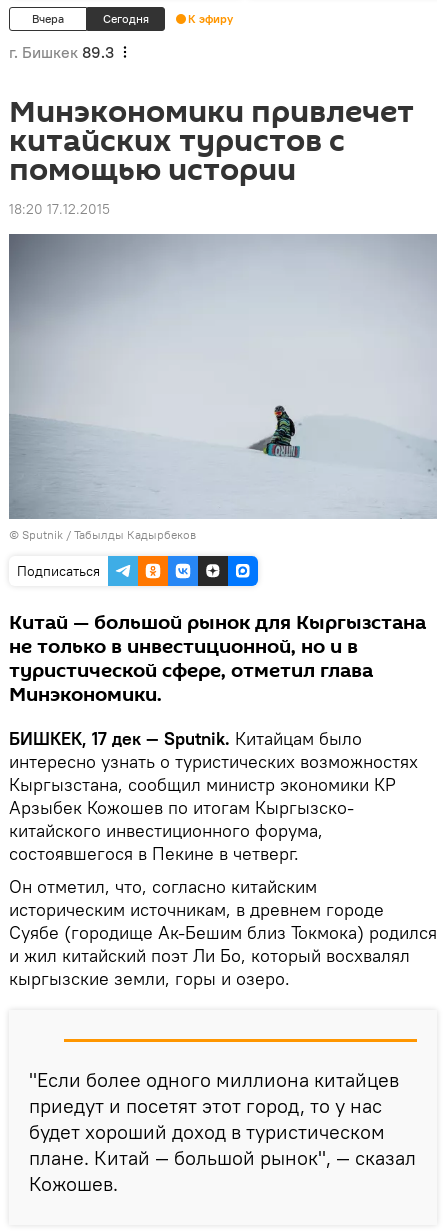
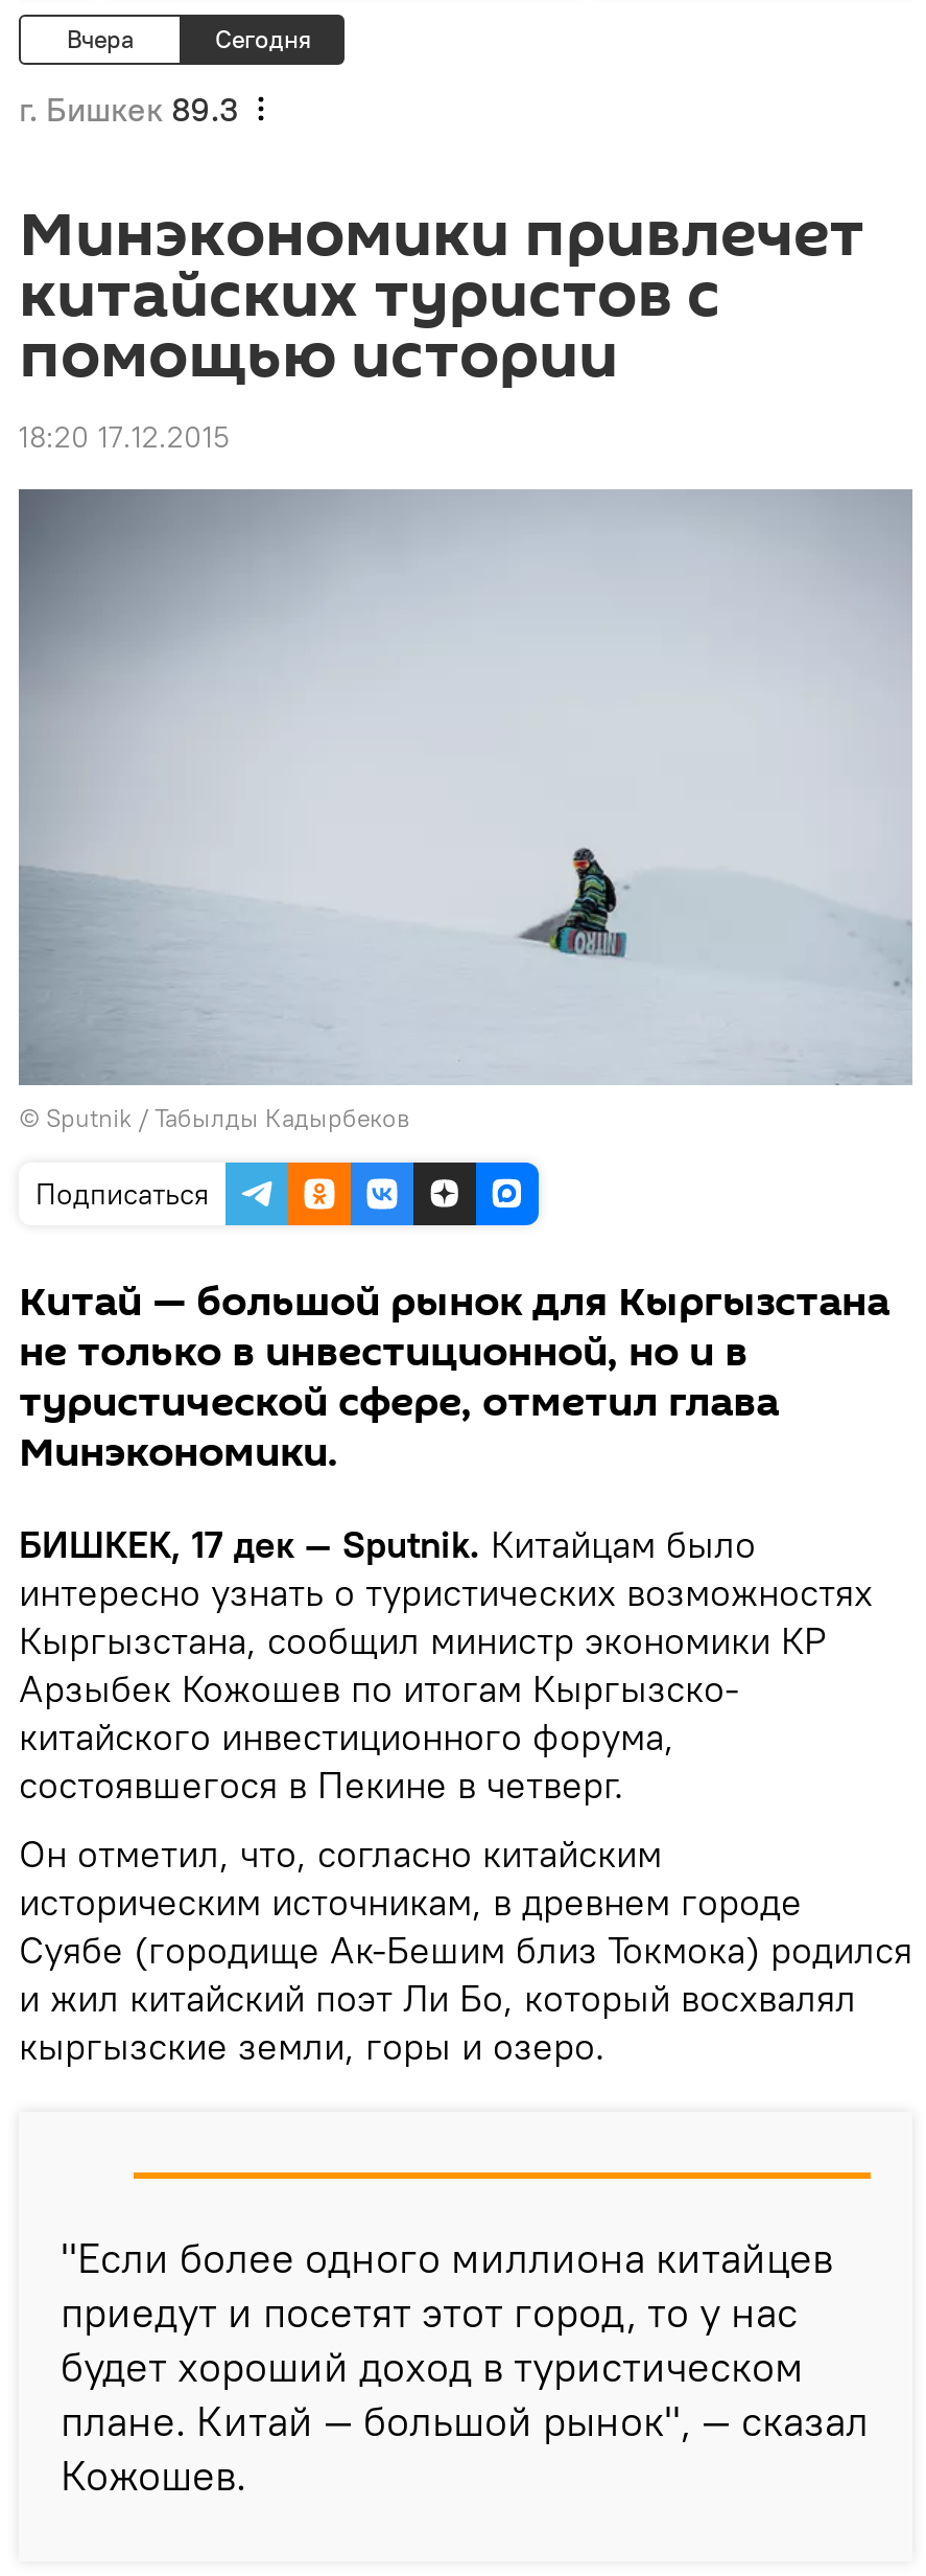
[188,11,233,26] К эфиру -> none

